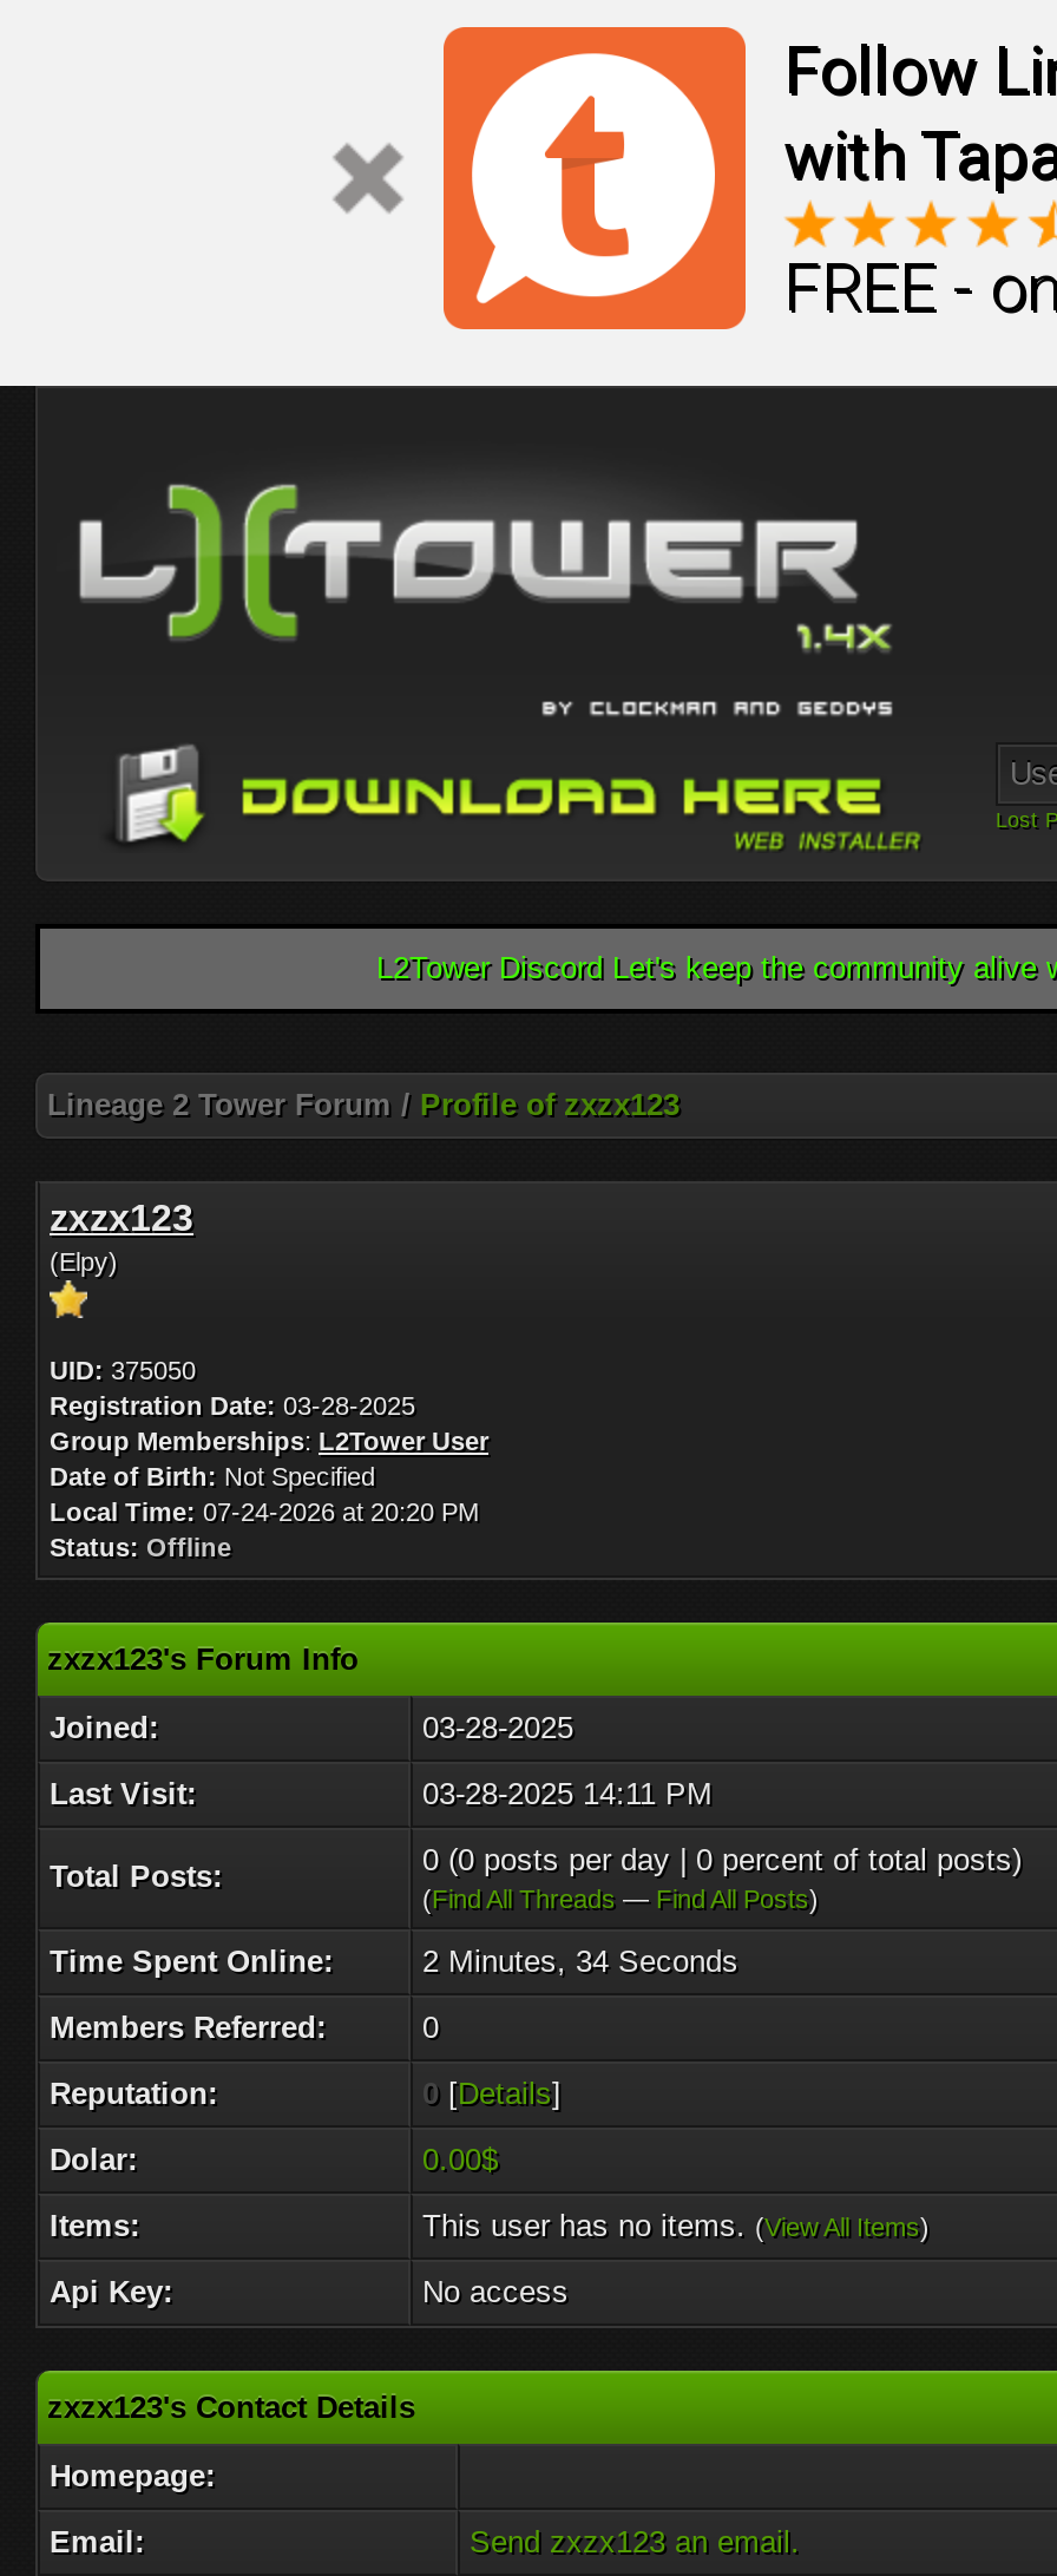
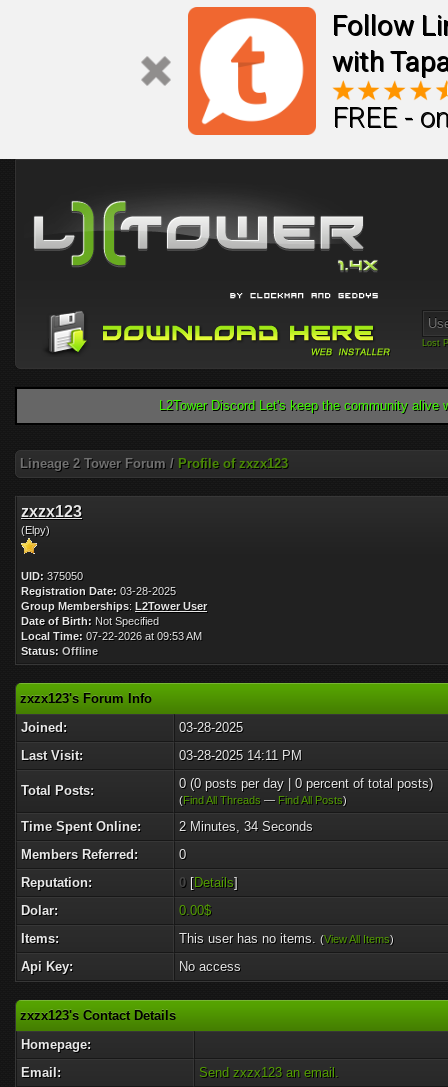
[50,1497,479,1526] Local Time: 07-24-2026 at 20:20 PM -> [21,630,202,642] Local Time: 07-22-2026 at 09:53 AM

